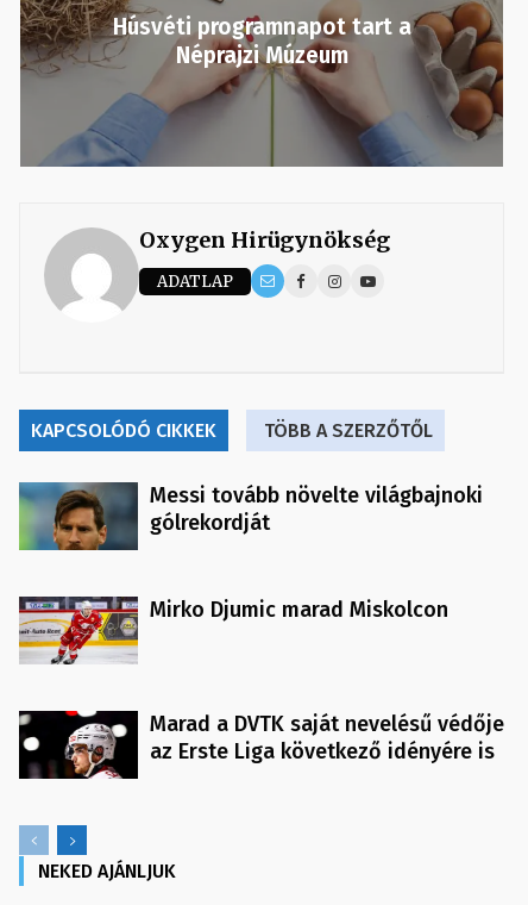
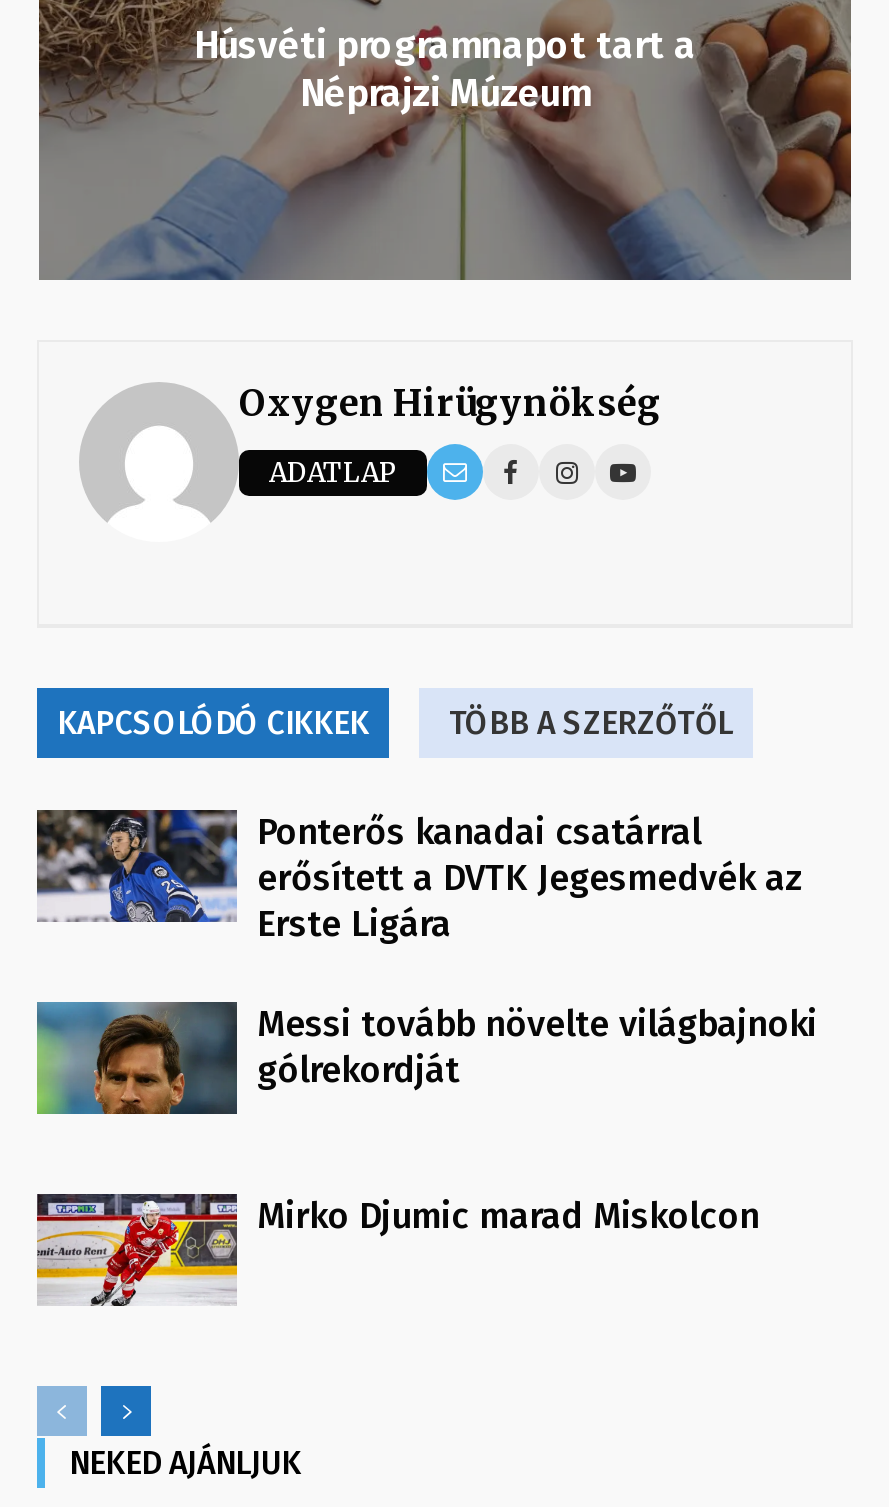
none -> [35,808,803,946] [image] | Ponterős kanadai csatárral | erősített a DVTK Jegesmedvék az | Erste Ligára
moved [17,480,483,623] -> [33,998,817,1238]: [image] | Messi tovább növelte világbajnoki | gólrekordját | Mirko Djumic marad Miskolcon
moved [17,594,140,664] -> [33,1190,241,1308]: [image]
[18,710,504,780] [image] | Marad a DVTK saját nevelésű védője | az Erste Liga következő idényére is -> none

